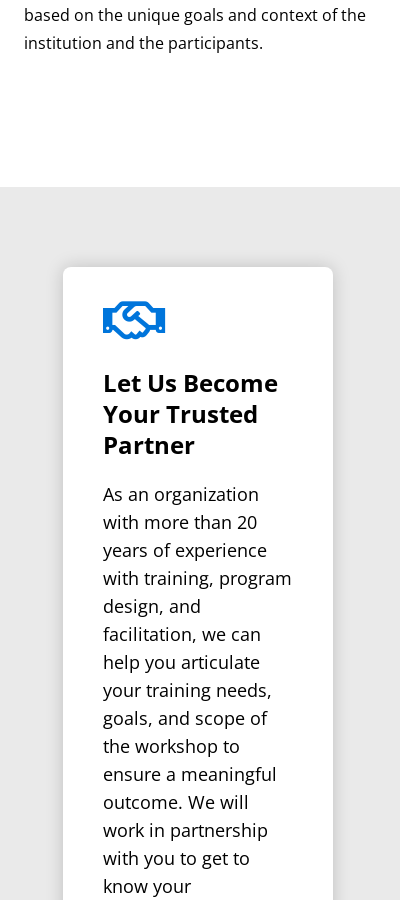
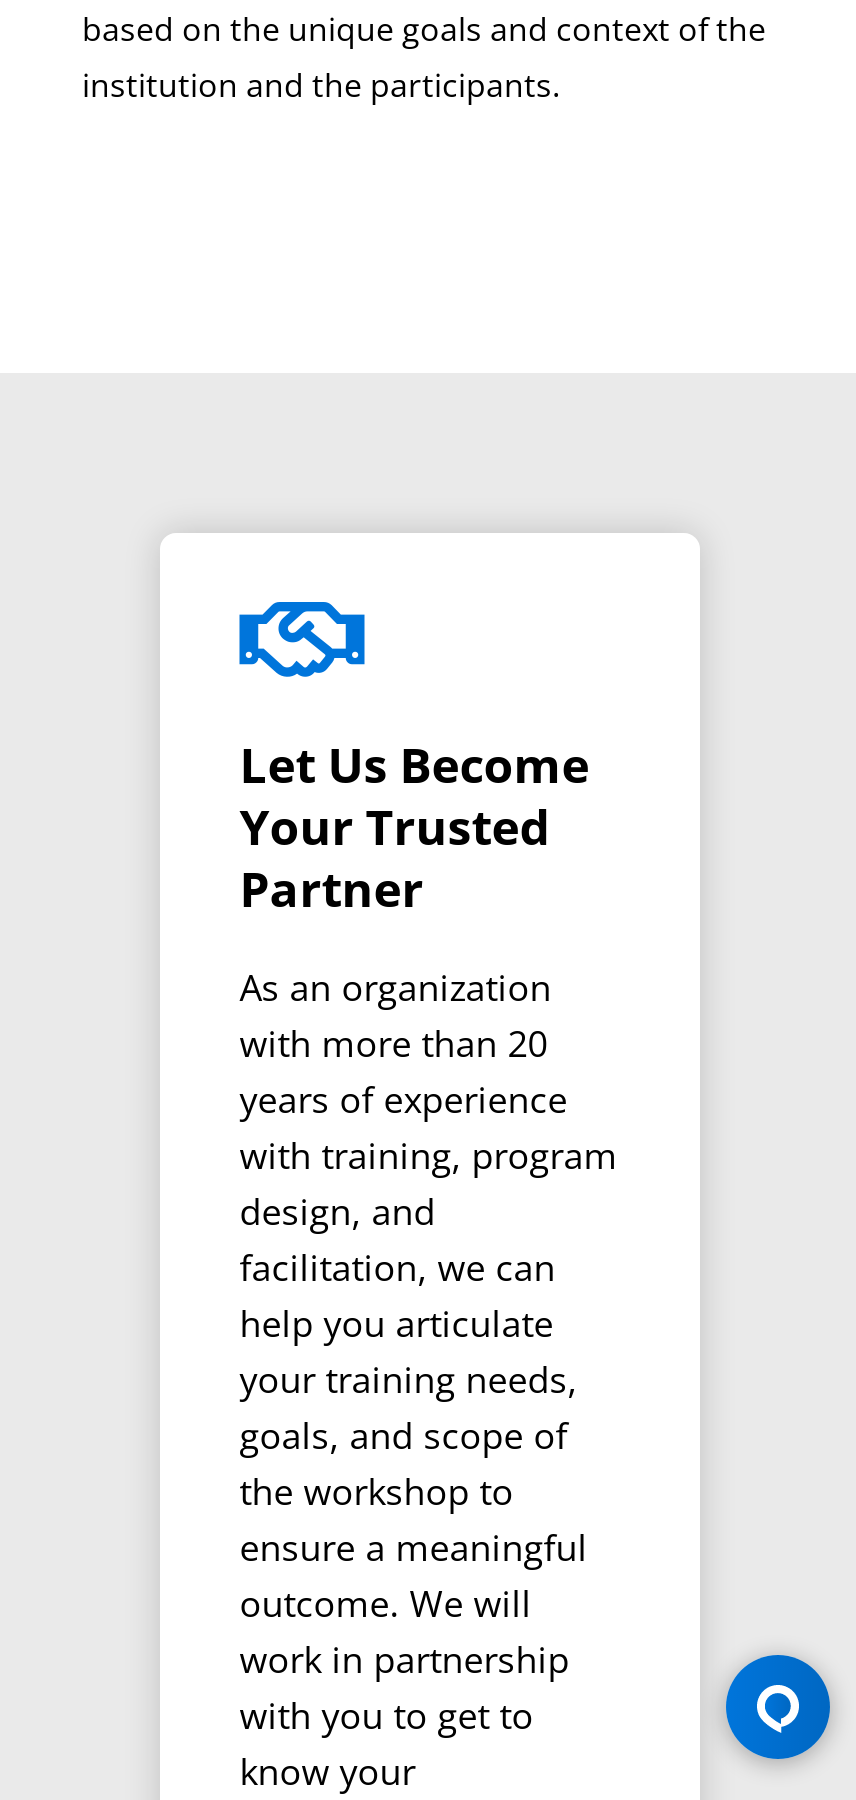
none -> [722,1652,834,1766] [image]

